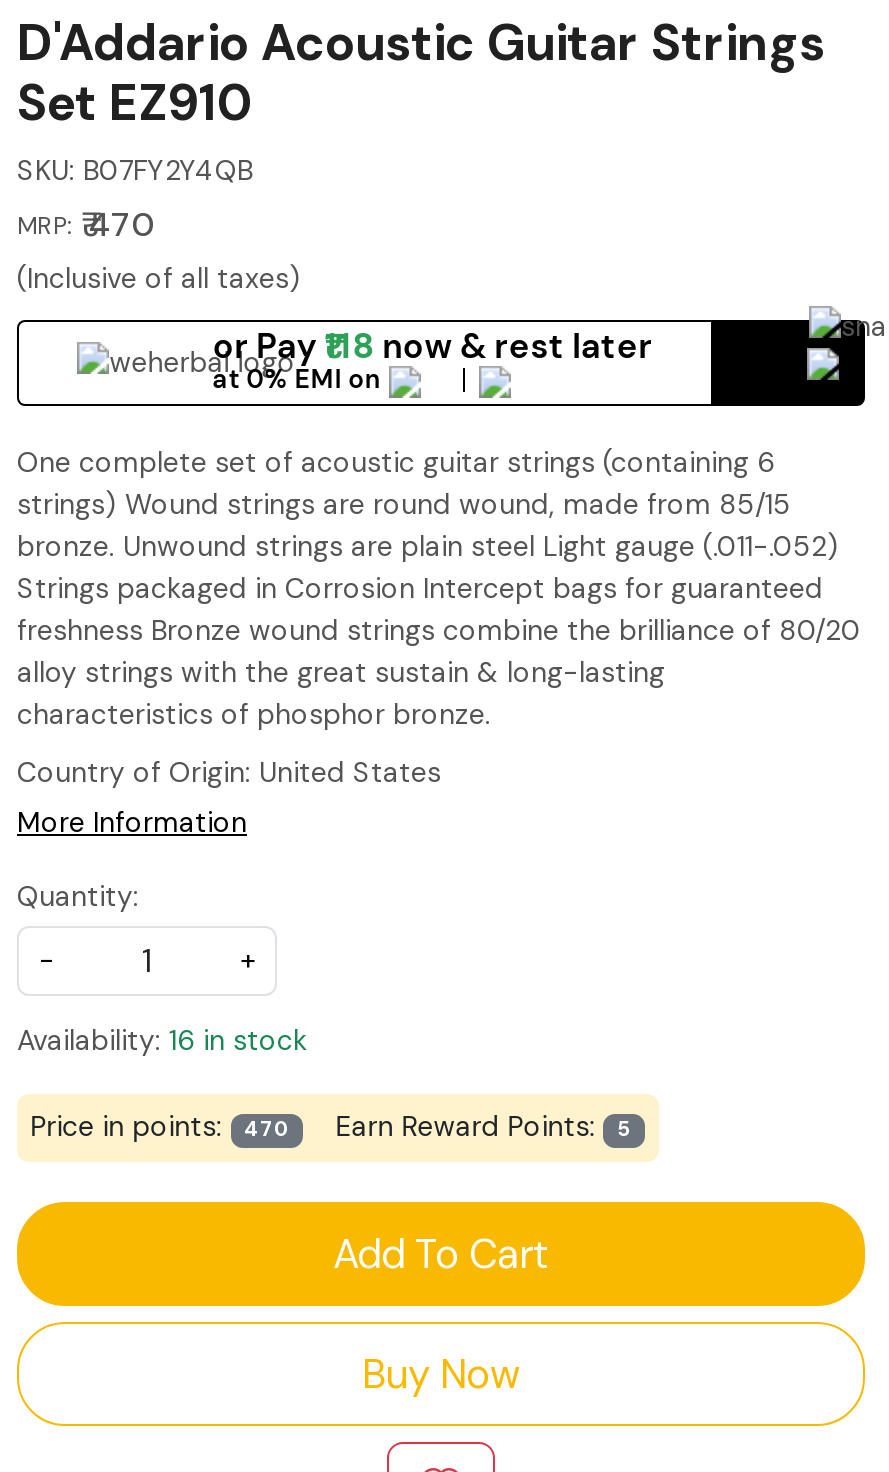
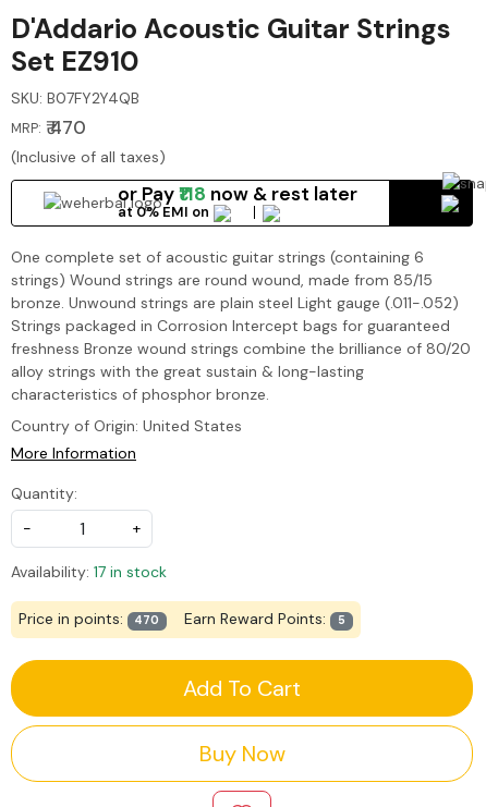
[17,1021,307,1057] Availability: 16 in stock -> [11,562,167,581] Availability: 17 in stock

